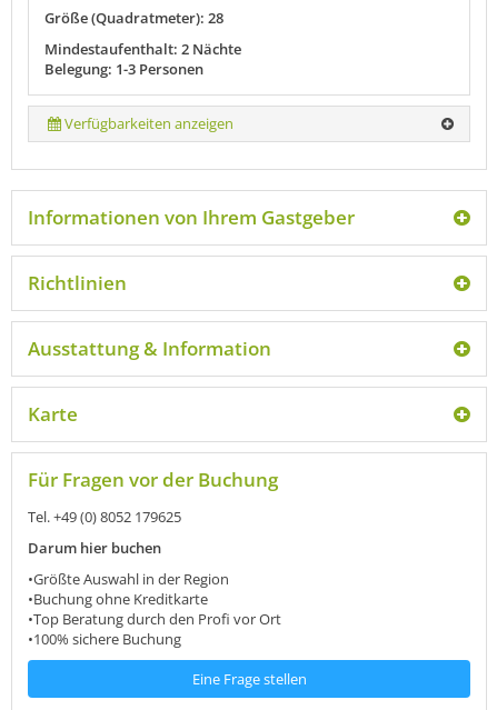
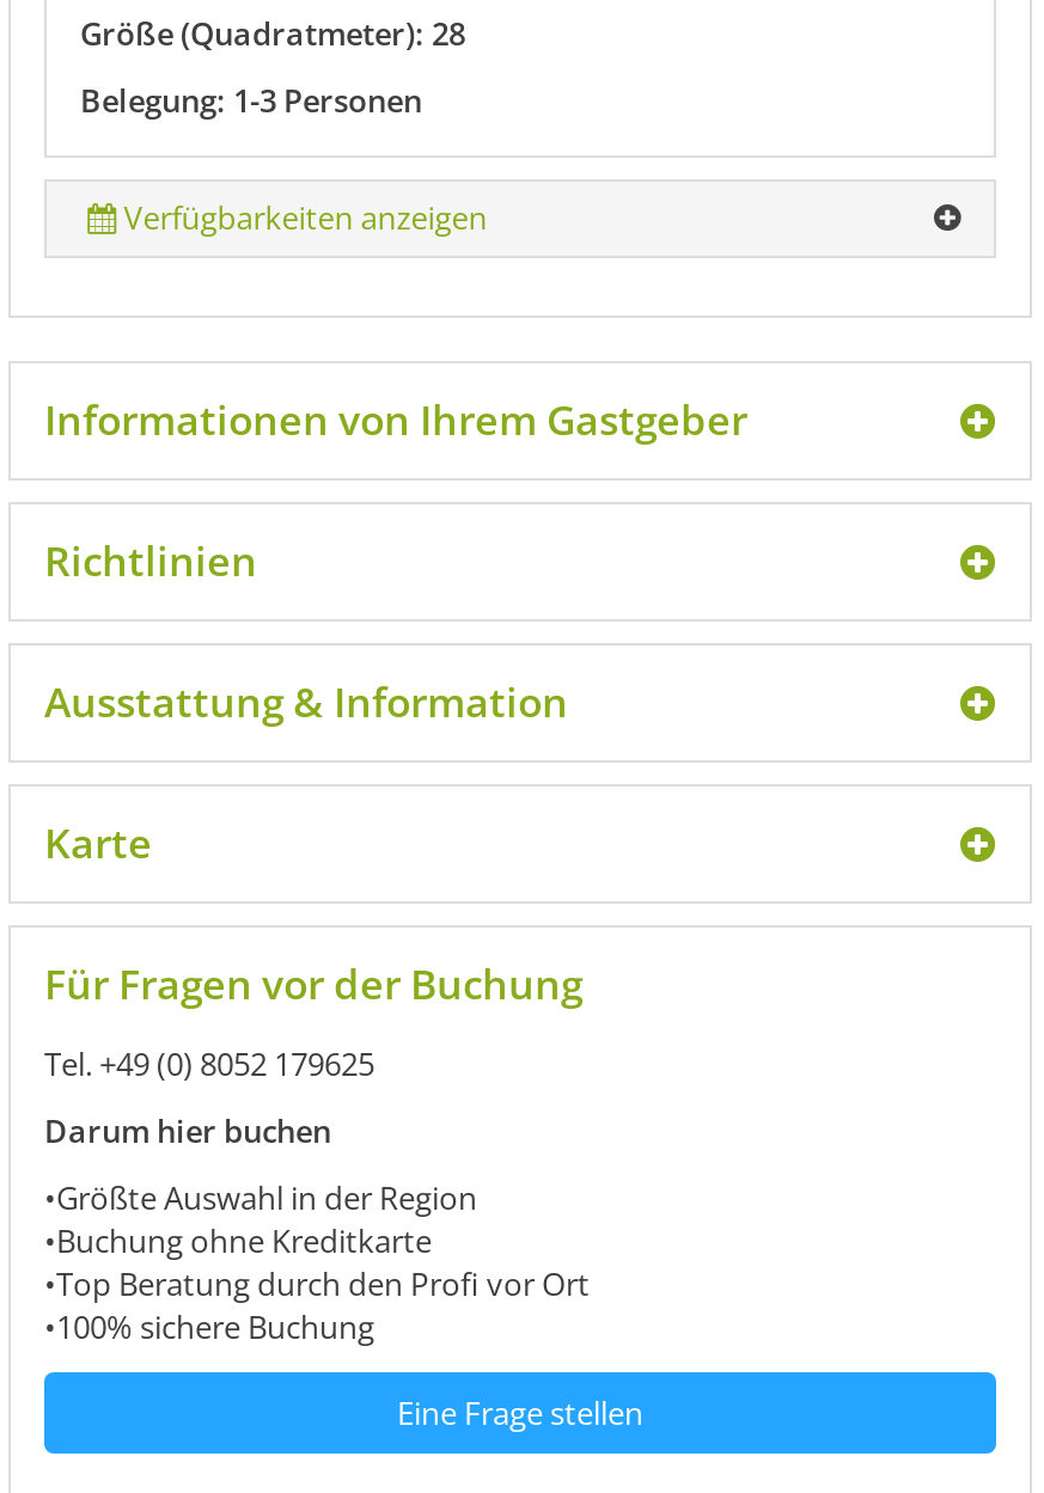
[44,38,241,58] Mindestaufenthalt: 2 Nächte -> none

